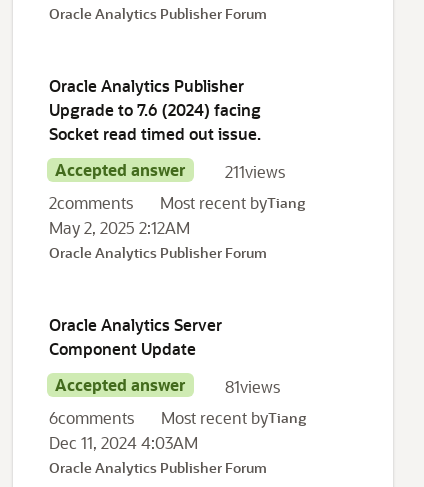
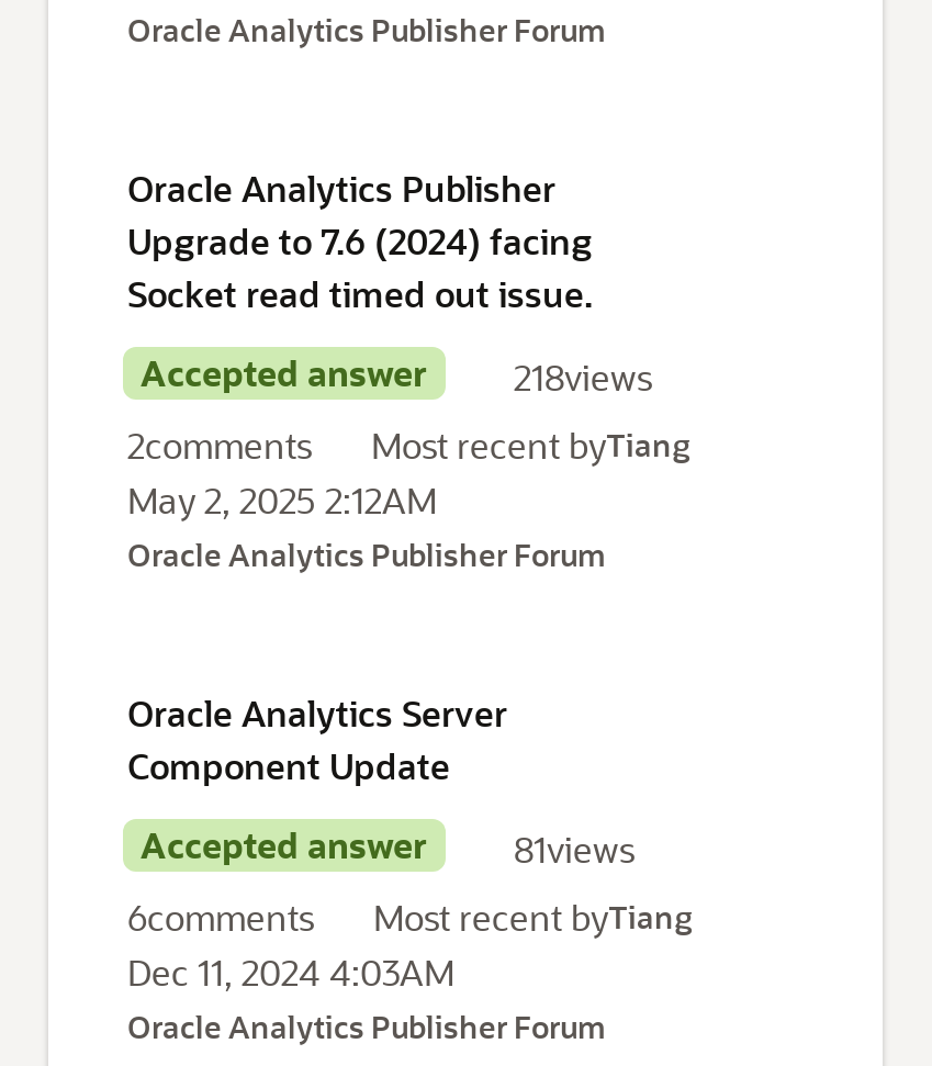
[55,159,285,182] Accepted answer 211views -> [141,349,652,400] Accepted answer 218views

